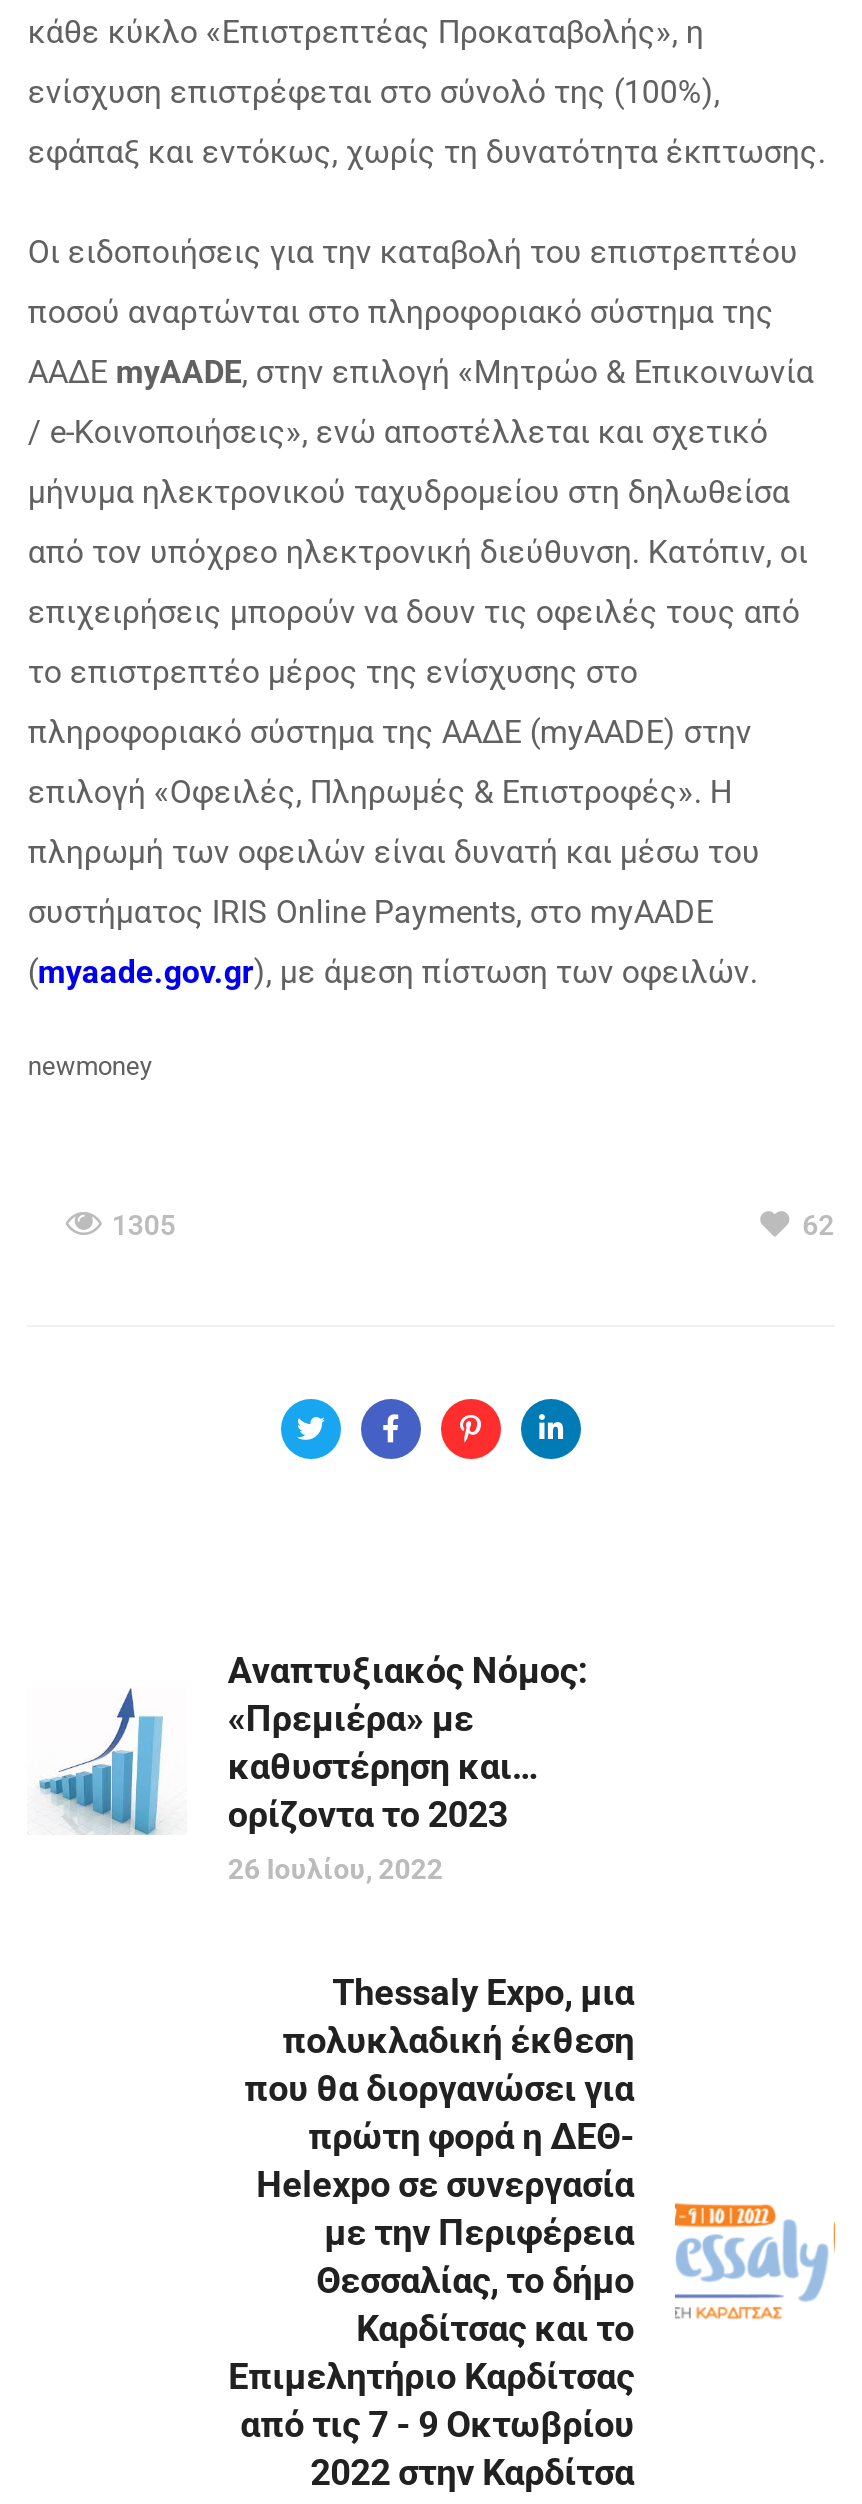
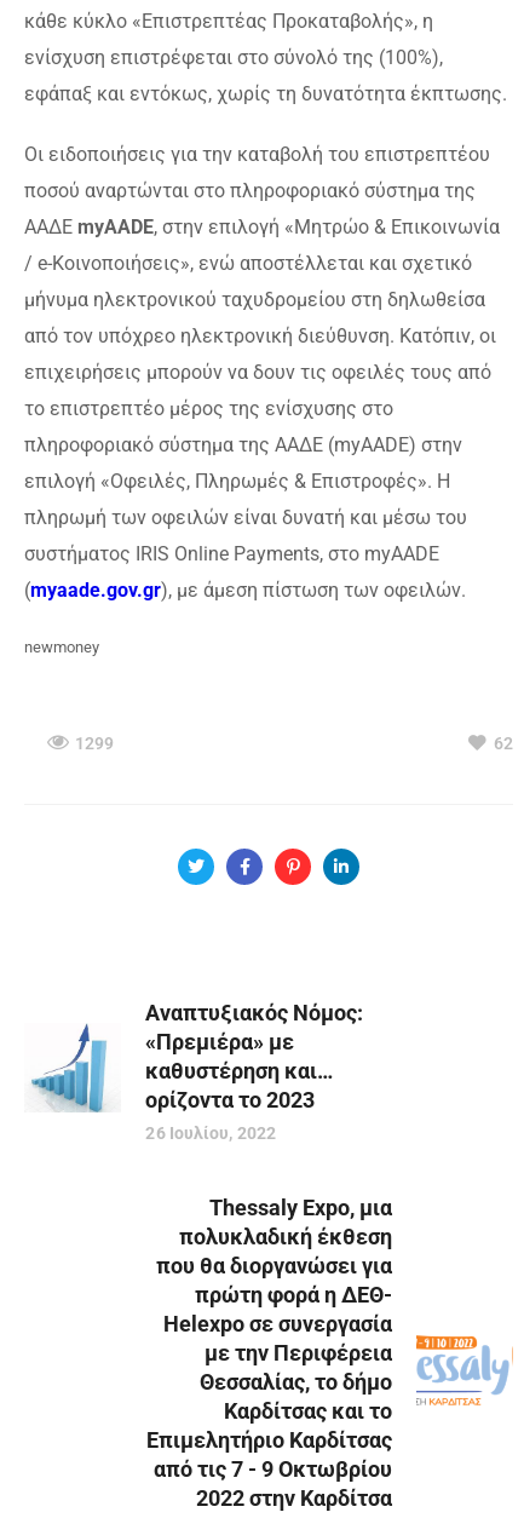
[112,1208,176,1240] 1305 -> [76,733,114,752] 1299

